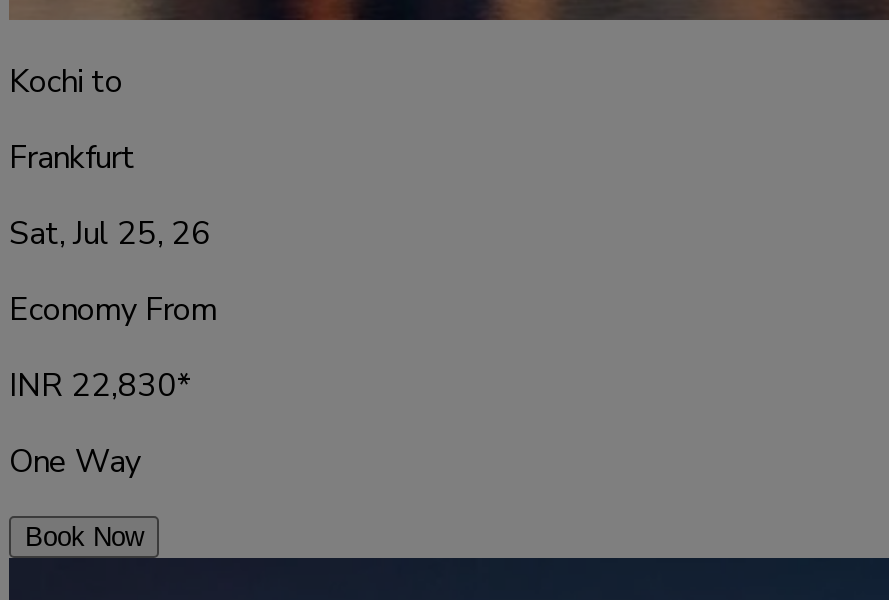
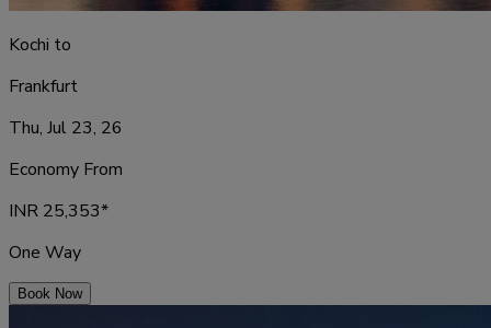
[9,211,211,255] Sat, Jul 25, 26 -> [9,115,123,140] Thu, Jul 23, 26
[9,363,191,407] INR 22,830* -> [9,199,109,223] INR 25,353*

